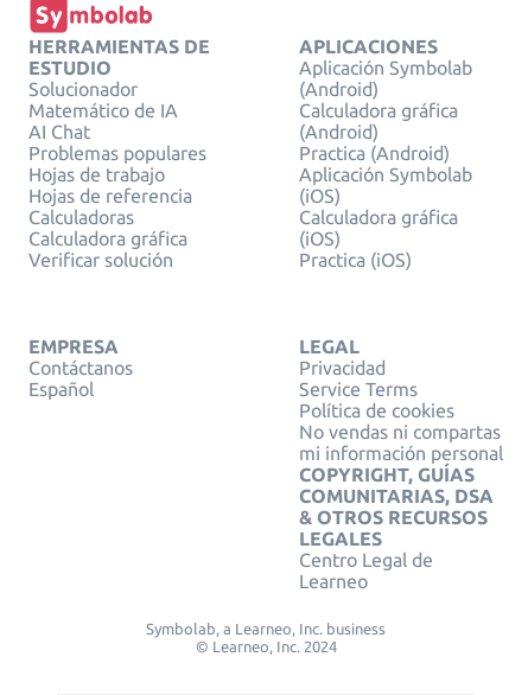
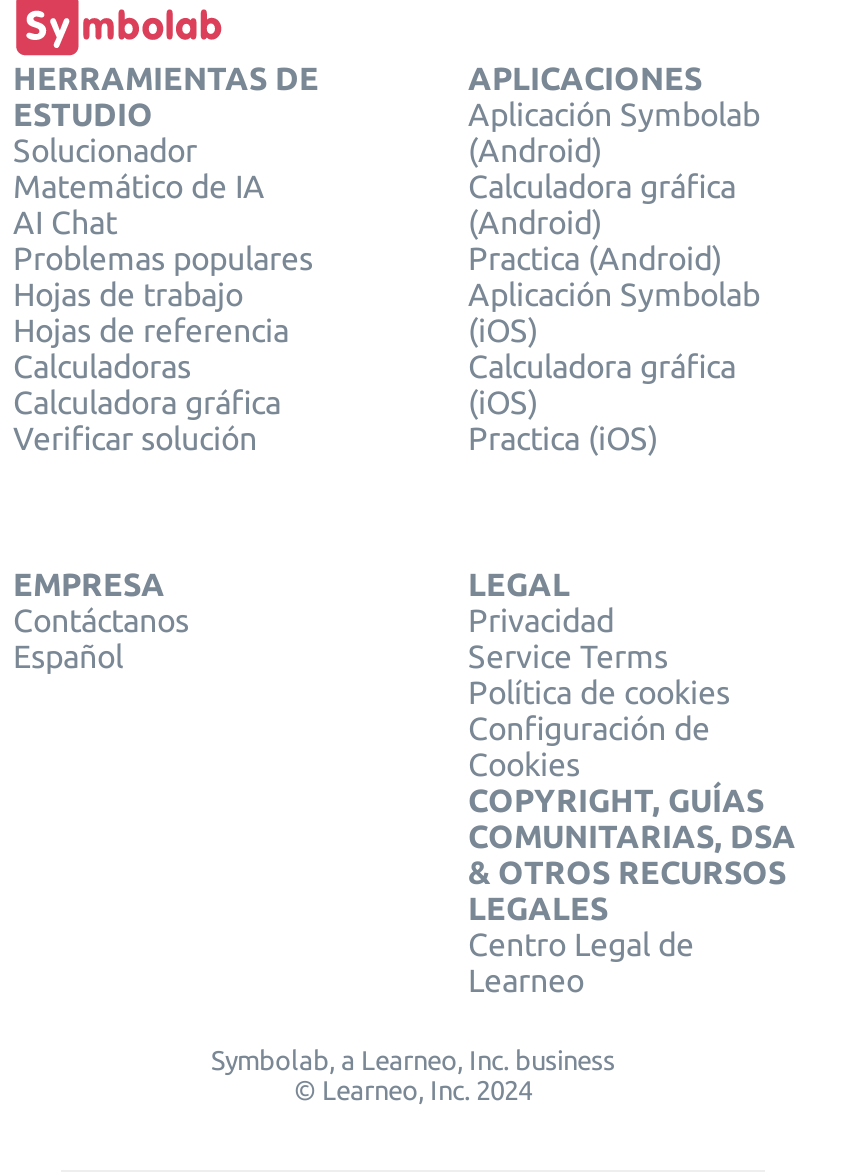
[298,422,502,464] No vendas ni compartas | mi información personal -> [468,711,710,783] Configuración de | Cookies

